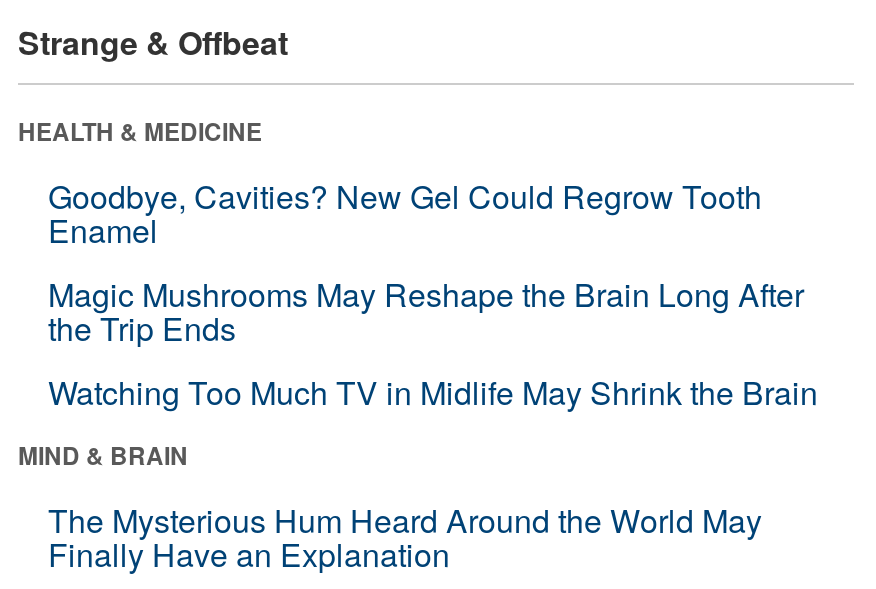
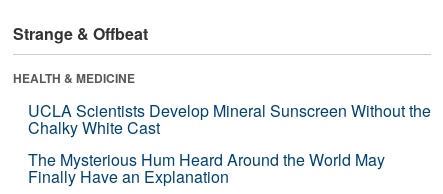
[18,173,818,473] Goodbye, Cavities? New Gel Could Regrow Tooth | Enamel | Magic Mushrooms May Reshape the Brain Long After | the Trip Ends | Watching Too Much TV in Midlife May Shrink the Brain | MIND & BRAIN -> [28,99,431,139] UCLA Scientists Develop Mineral Sunscreen Without the | Chalky White Cast

